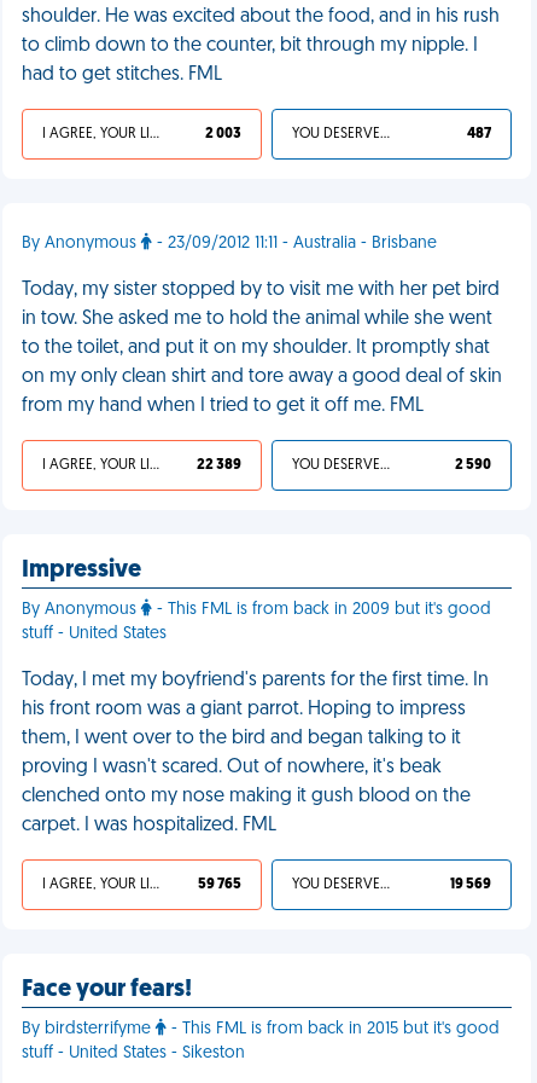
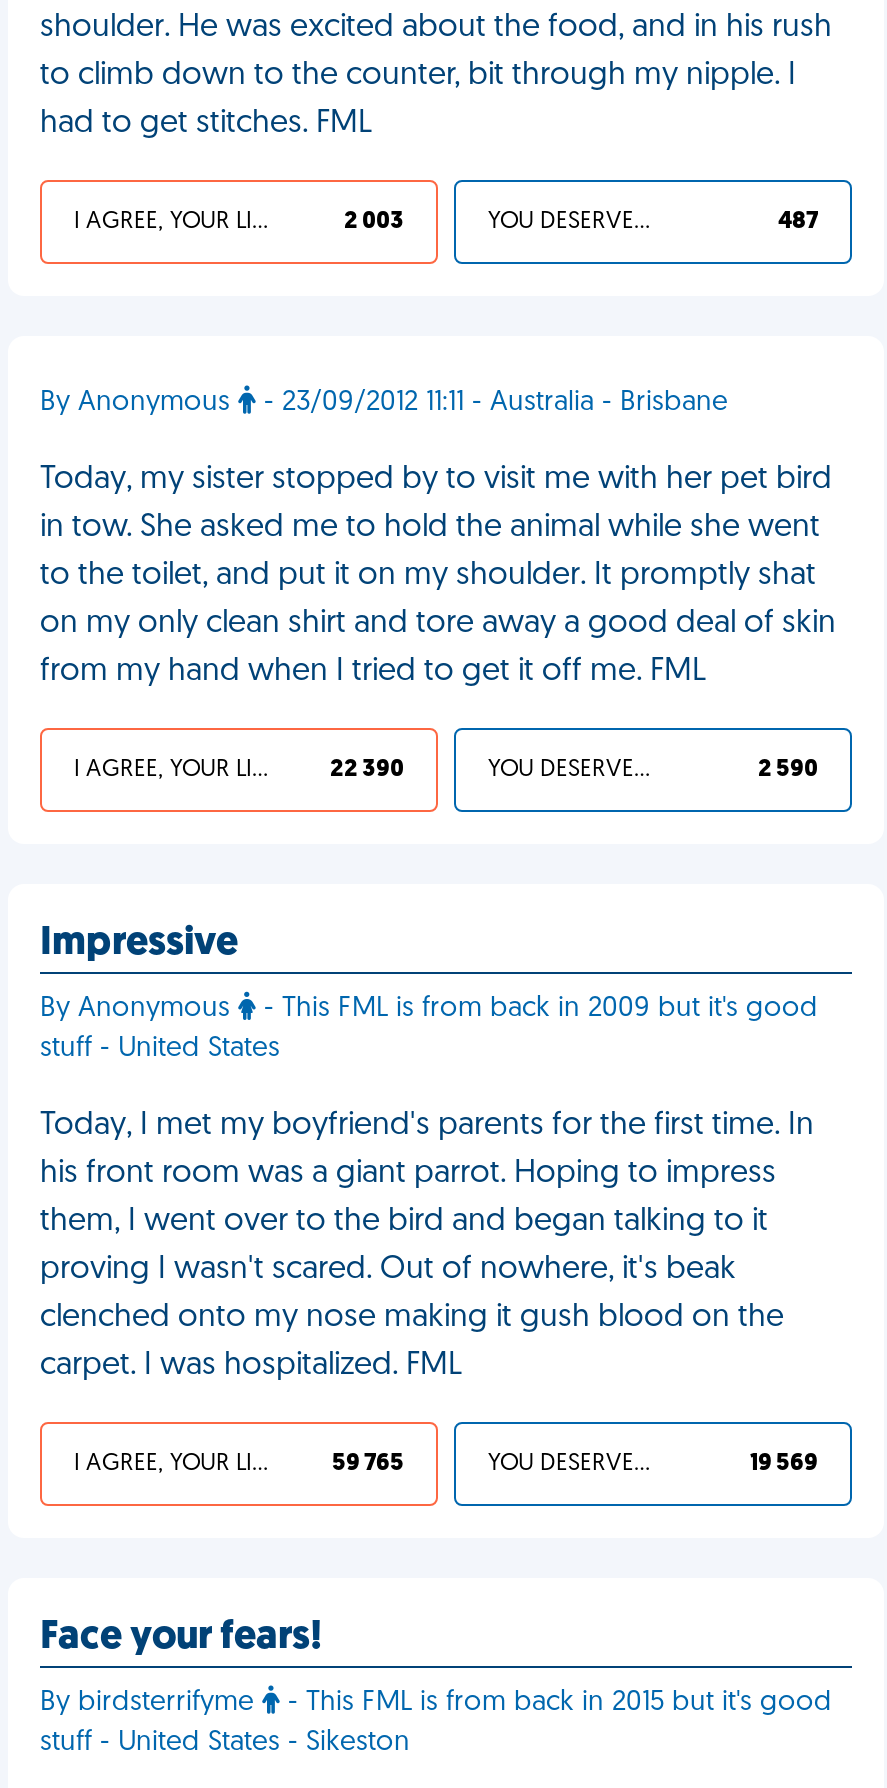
[197,458,241,473] 22 389 -> [330,758,404,782] 22 390

